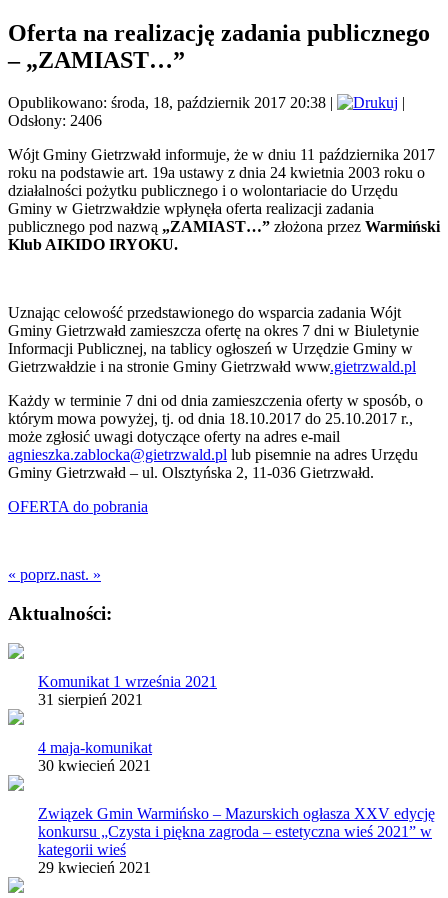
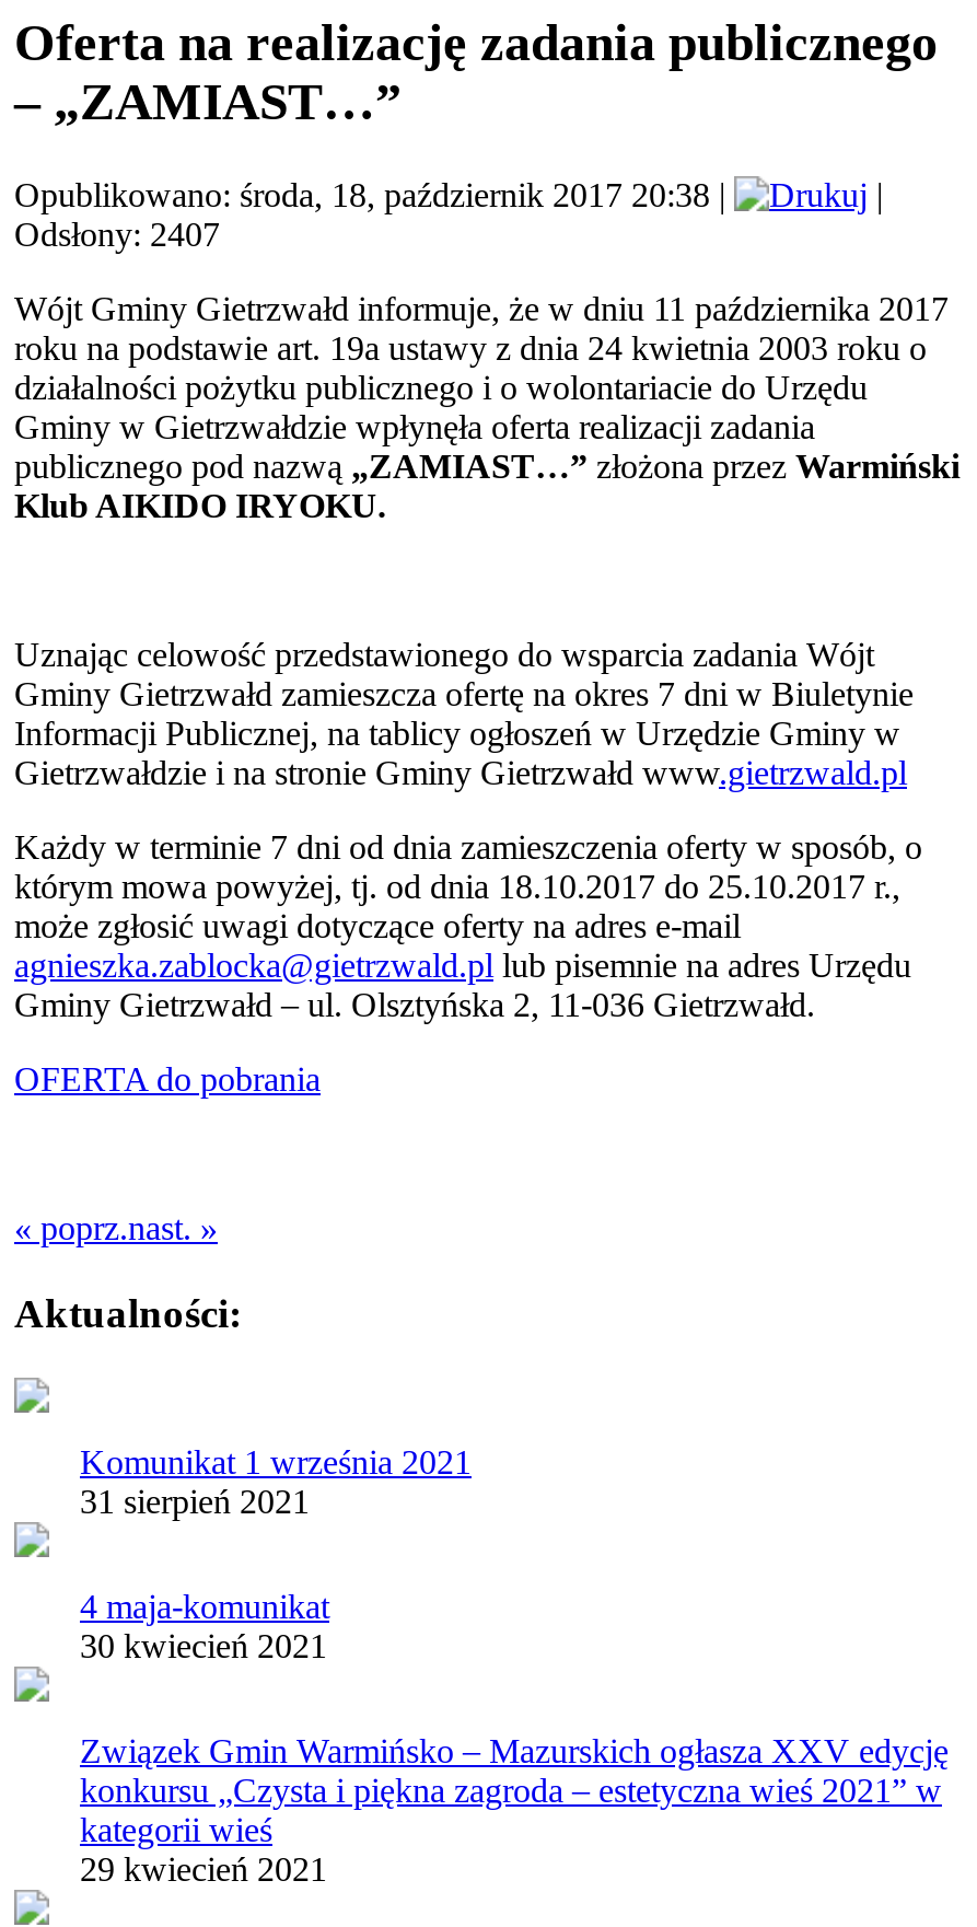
[8,112,102,129] Odsłony: 2406 -> [14,215,220,253] Odsłony: 2407

